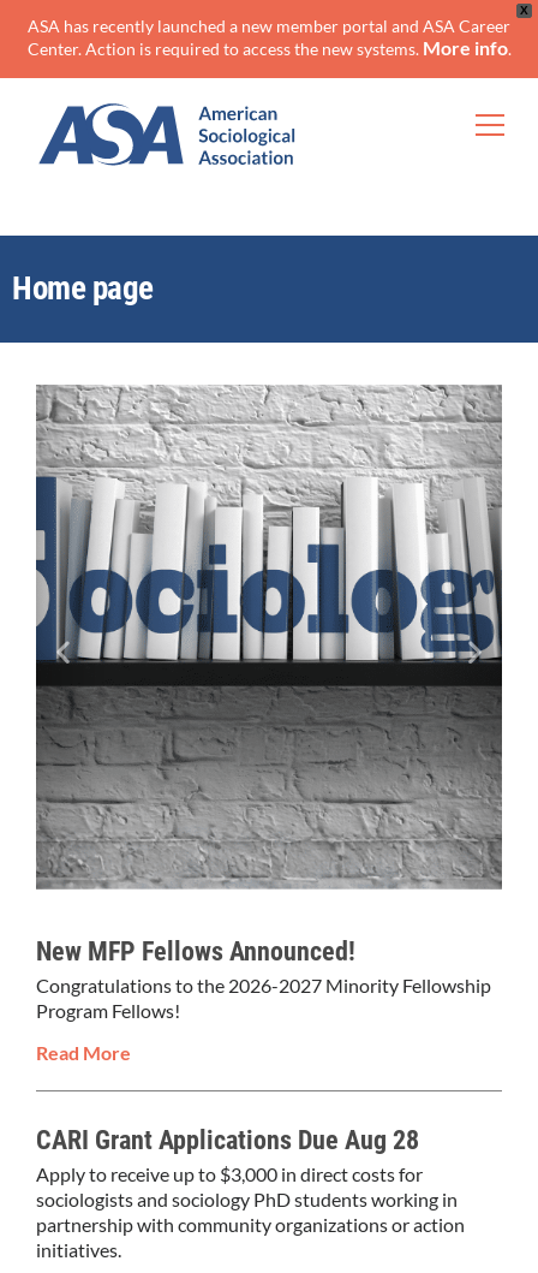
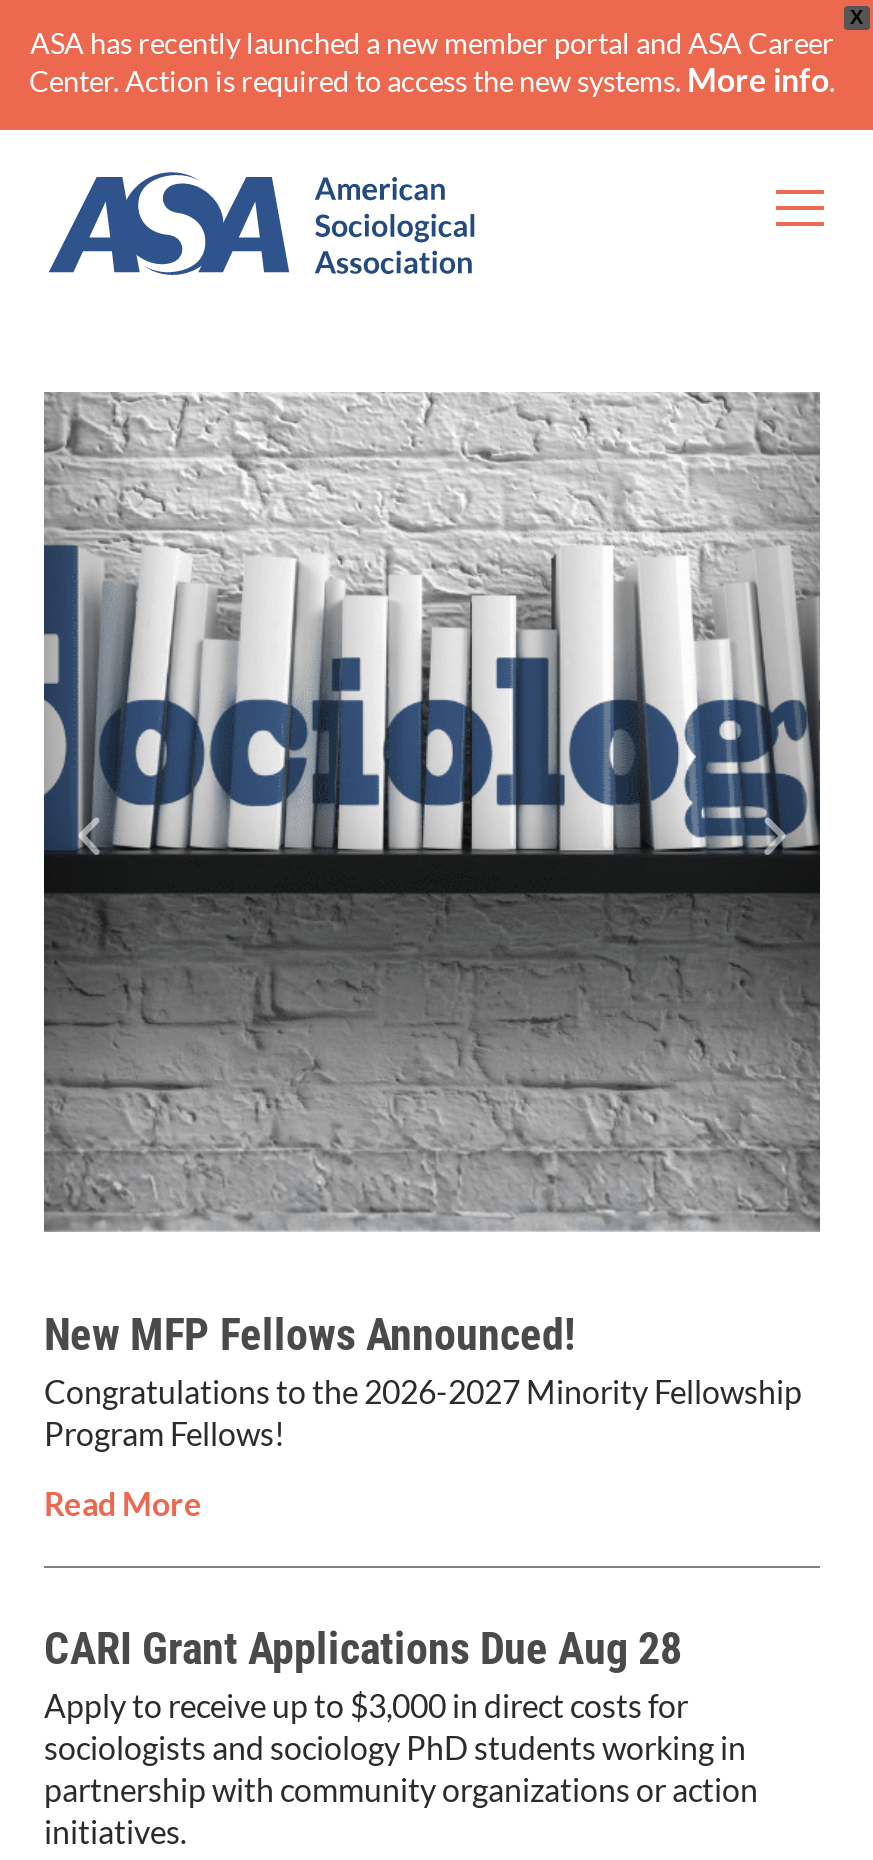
[12,269,153,307] Home page -> none

